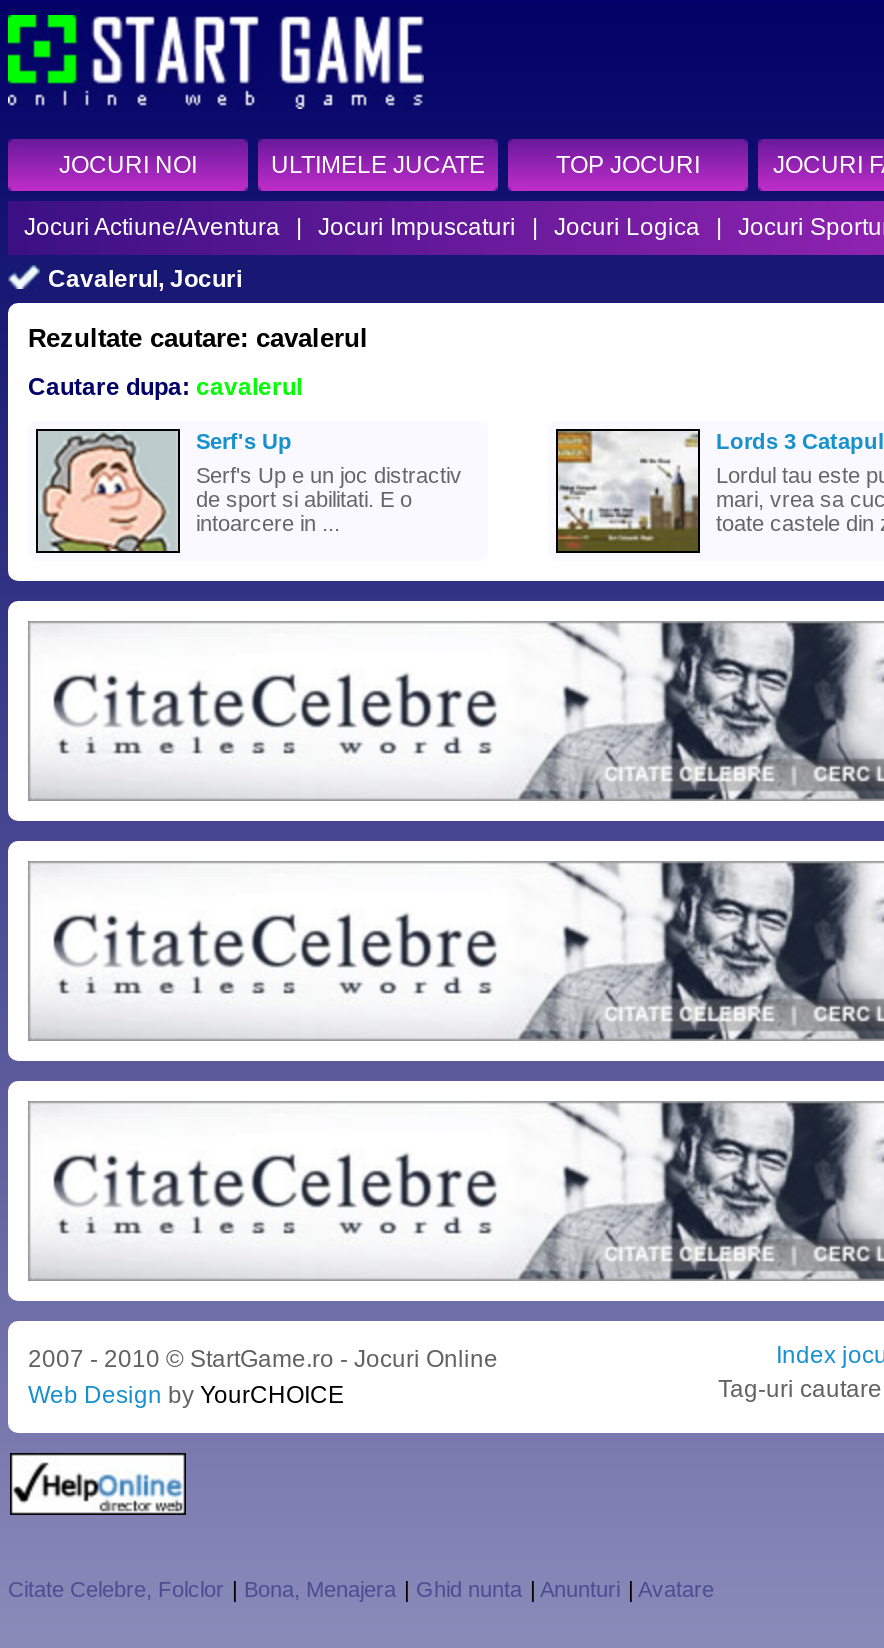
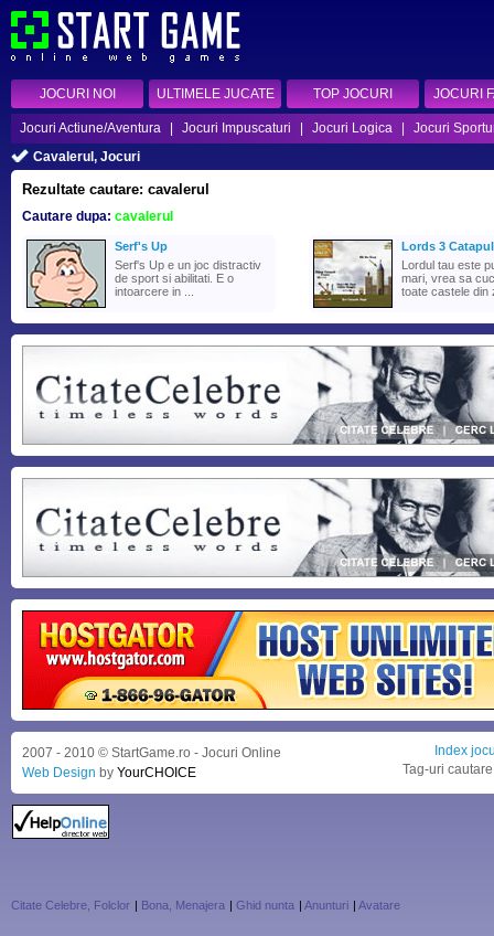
[28,1101,878,1281] [image] -> [21,609,491,710] [image]

